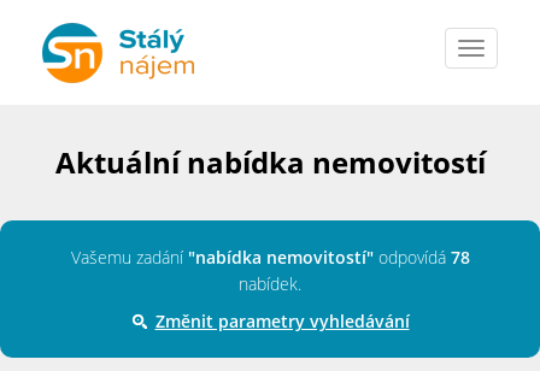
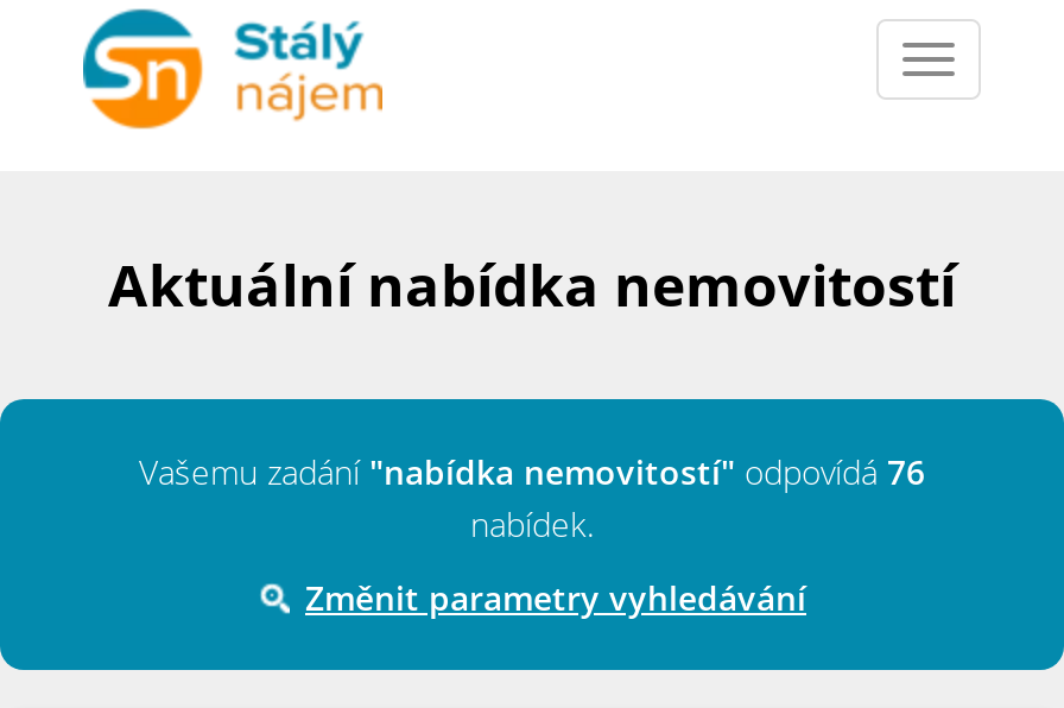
[71,246,469,269] Vašemu zadání "nabídka nemovitostí" odpovídá 78 -> [139,449,925,494] Vašemu zadání "nabídka nemovitostí" odpovídá 76

